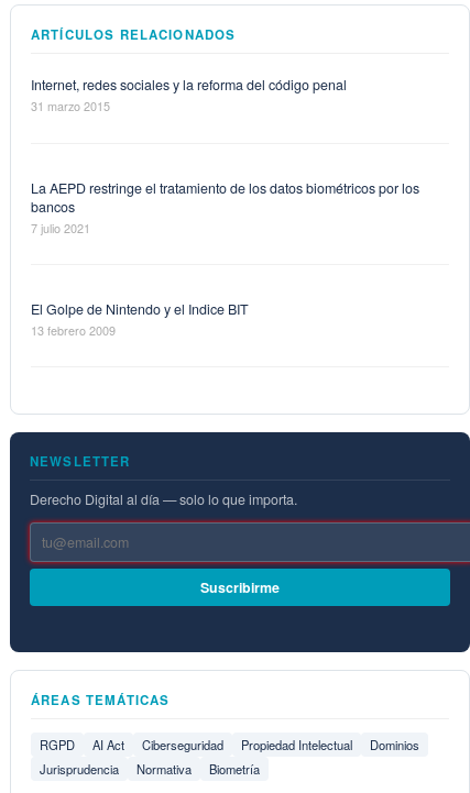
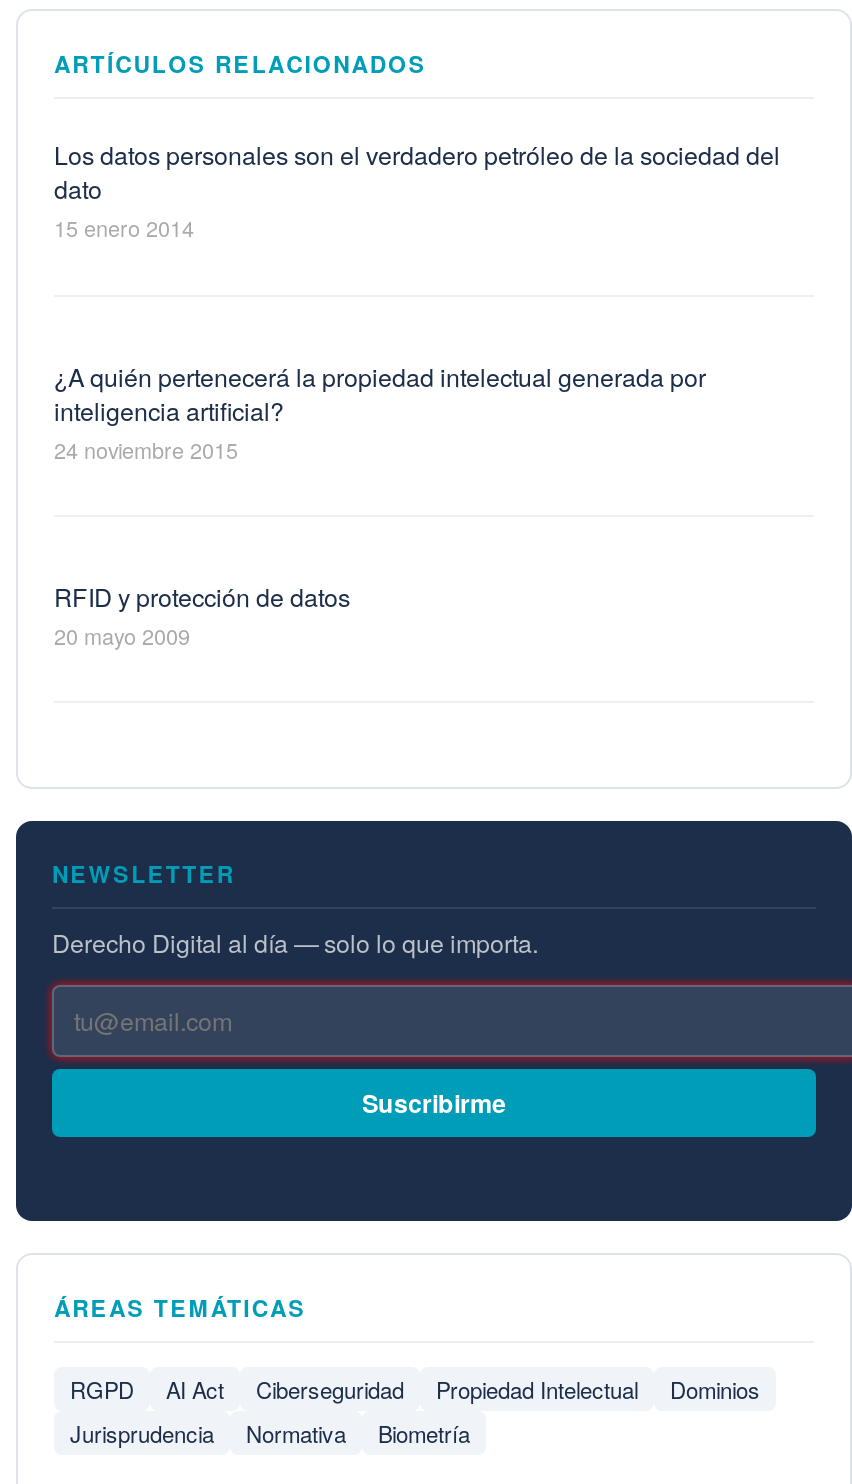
[31,75,347,115] Internet, redes sociales y la reforma del código penal | 31 marzo 2015 -> [54,137,780,243] Los datos personales son el verdadero petróleo de la sociedad del | dato | 15 enero 2014
[31,178,419,236] La AEPD restringe el tratamiento de los datos biométricos por los | bancos | 7 julio 2021 -> [54,358,706,464] ¿A quién pertenecerá la propiedad intelectual generada por | inteligencia artificial? | 24 noviembre 2015
[31,299,249,339] El Golpe de Nintendo y el Indice BIT | 13 febrero 2009 -> [54,579,350,651] RFID y protección de datos | 20 mayo 2009

